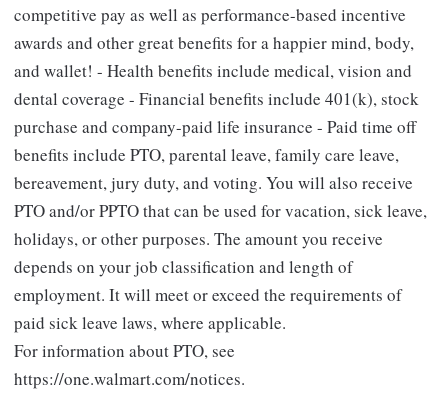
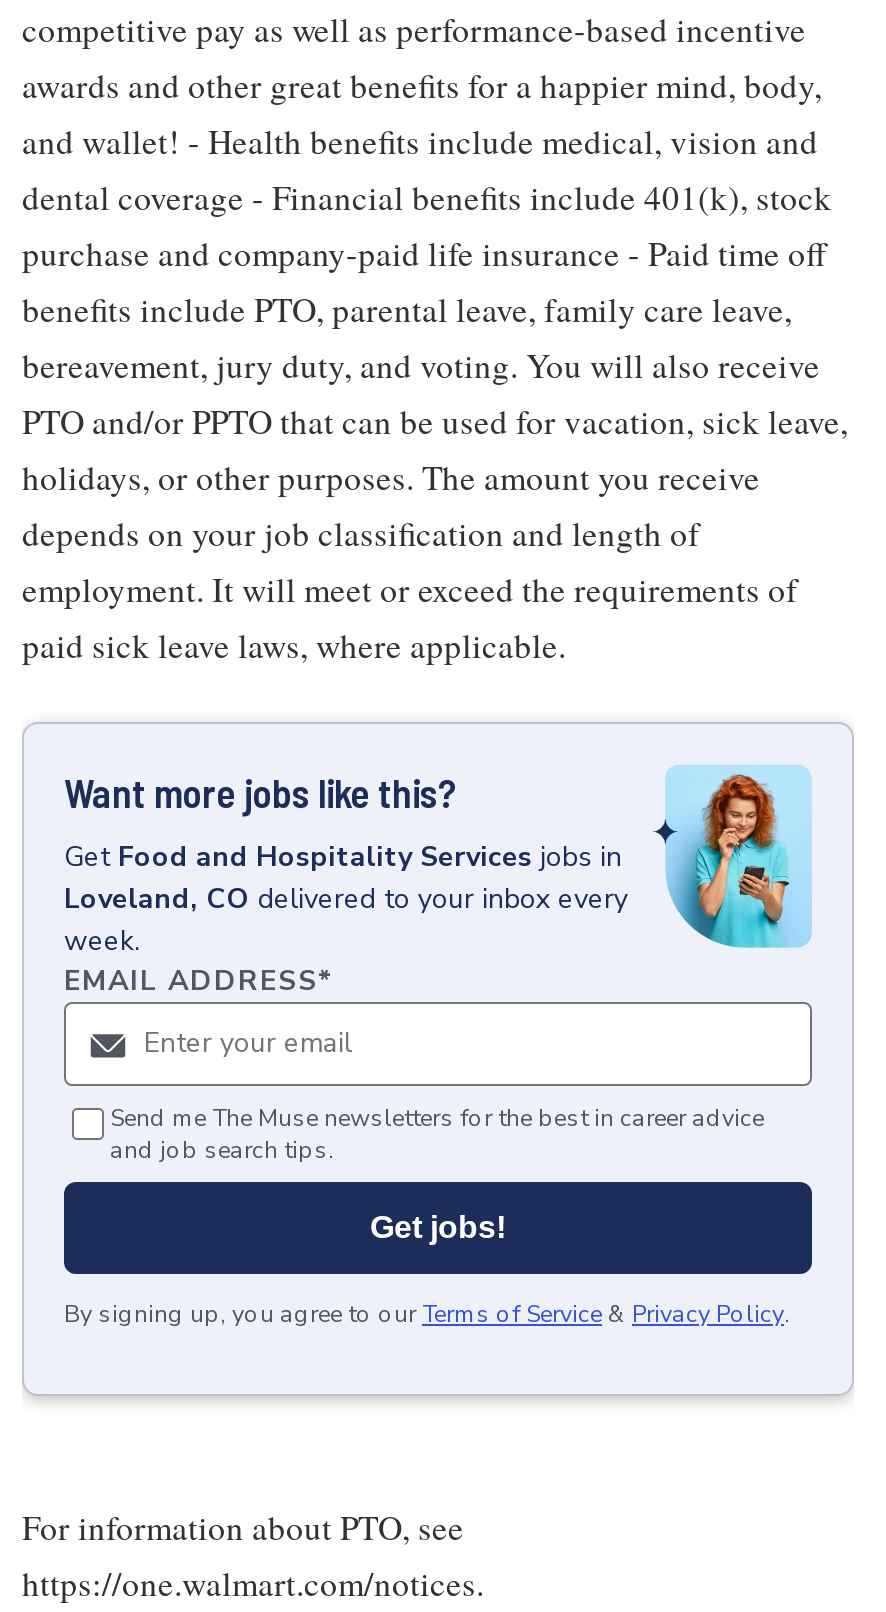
none -> [22,722,854,1402] [image] | Want more jobs like this? | Get Food and Hospitality Services jobs in | Loveland, CO delivered to your inbox every | week. | EMAIL ADDRESS*
none -> [64,1102,790,1330] Send me The Muse newsletters for the best in career advice | and job search tips. | Get jobs! | By signing up, you agree to our Terms of Service & Privacy Policy.

